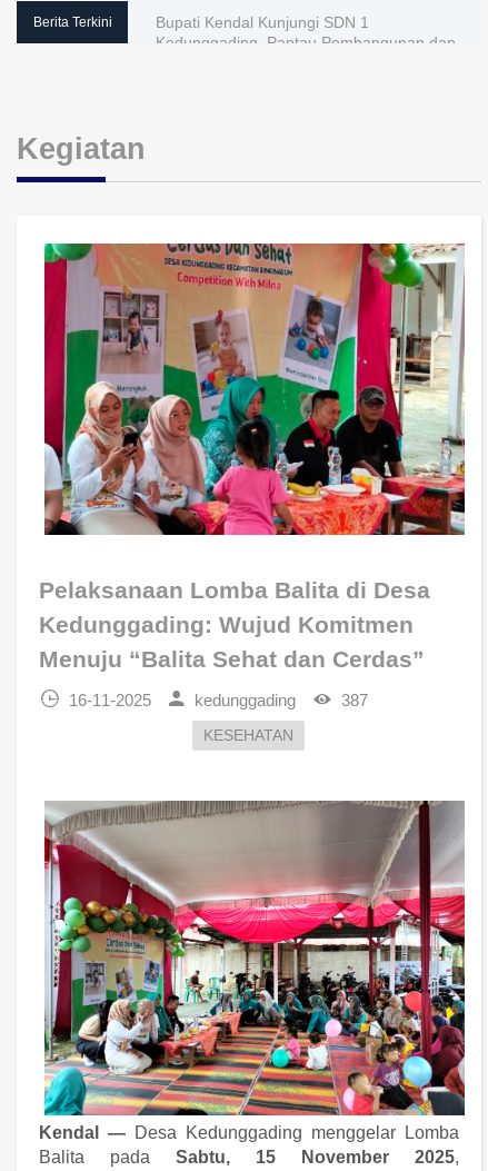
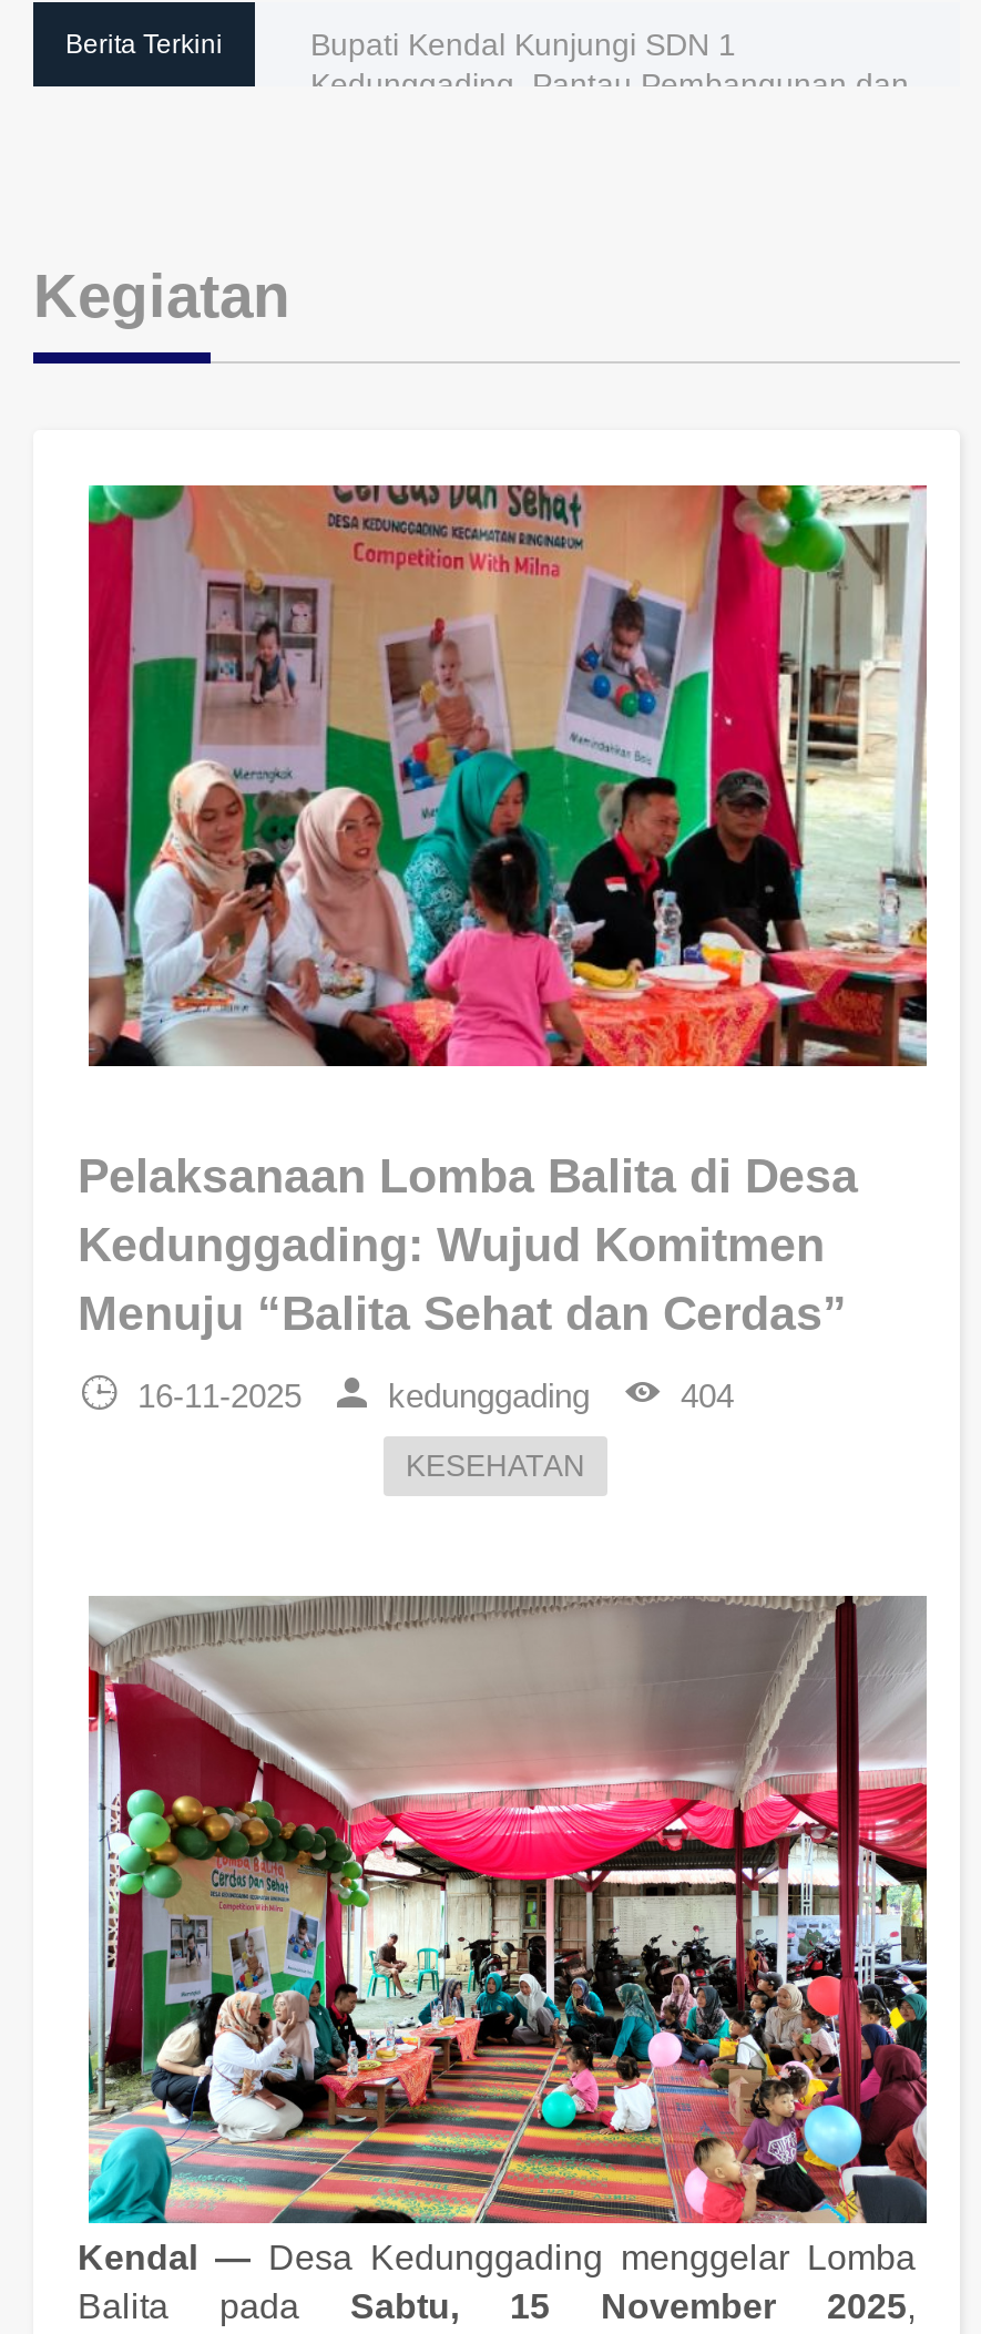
[337,690,368,709] 387 -> [672,1376,734,1413] 404

